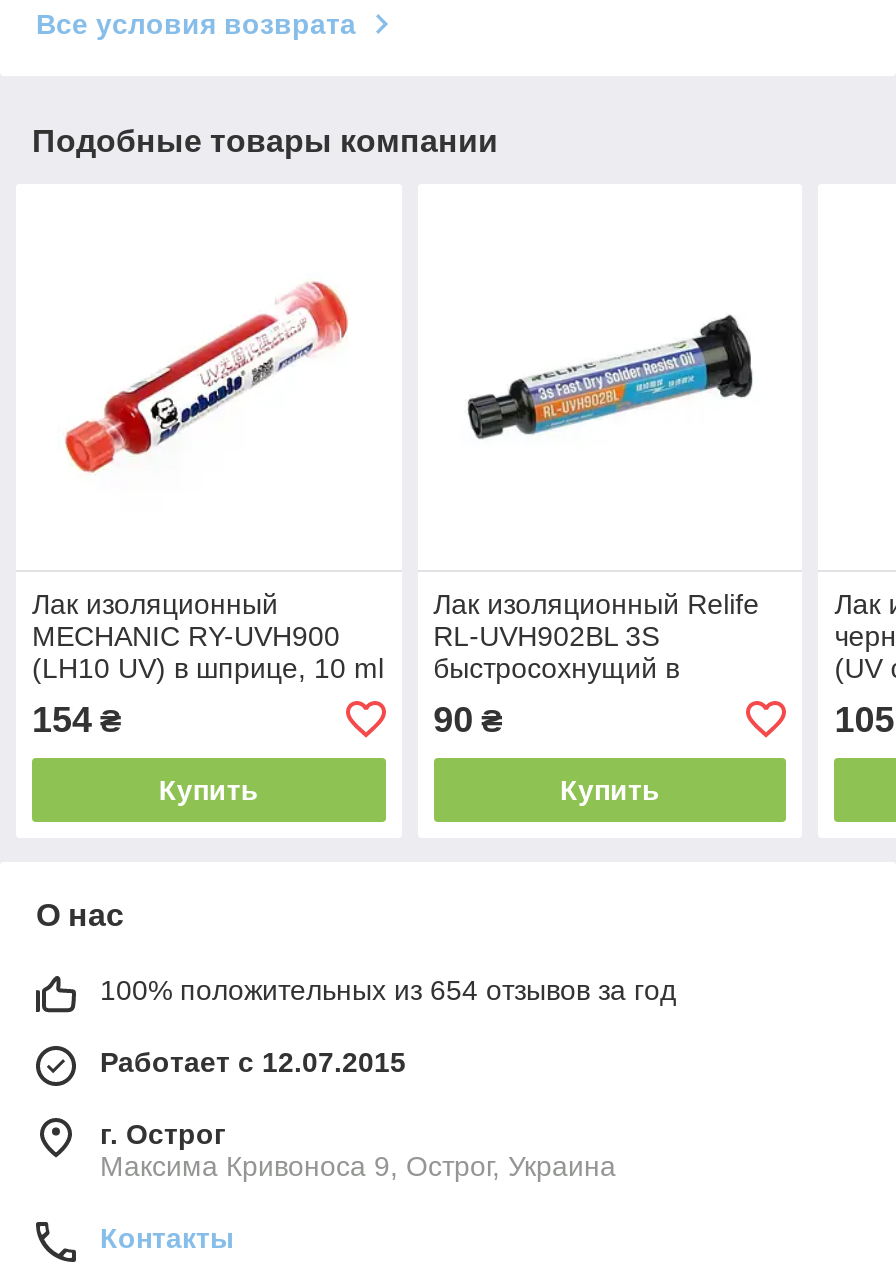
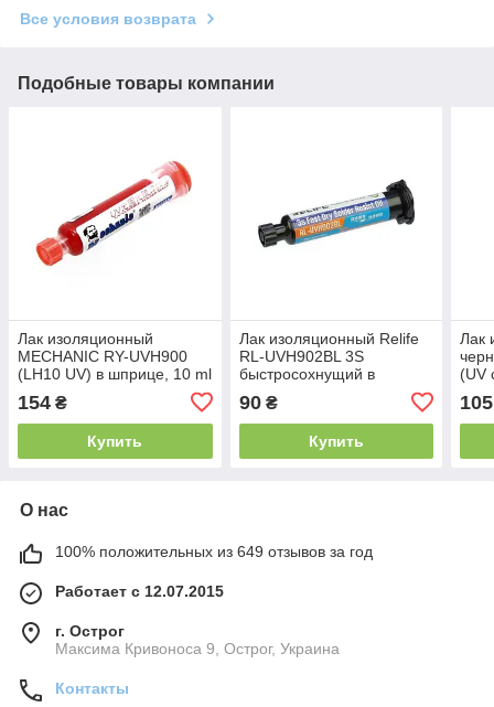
[100,974,676,1006] 100% положительных из 654 отзывов за год -> [55,542,373,560] 100% положительных из 649 отзывов за год

